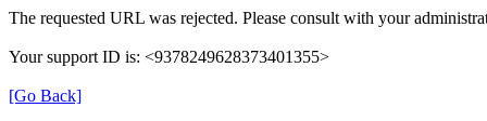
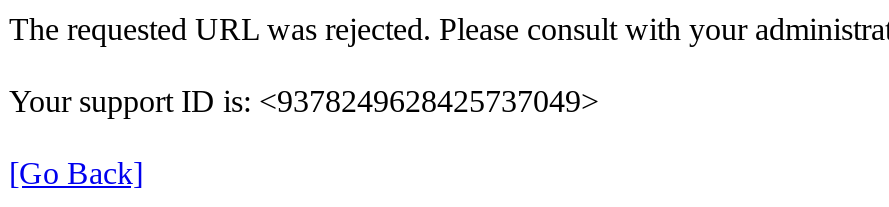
[9,48,329,66] Your support ID is: <9378249628373401355> -> [9,84,599,118] Your support ID is: <9378249628425737049>

